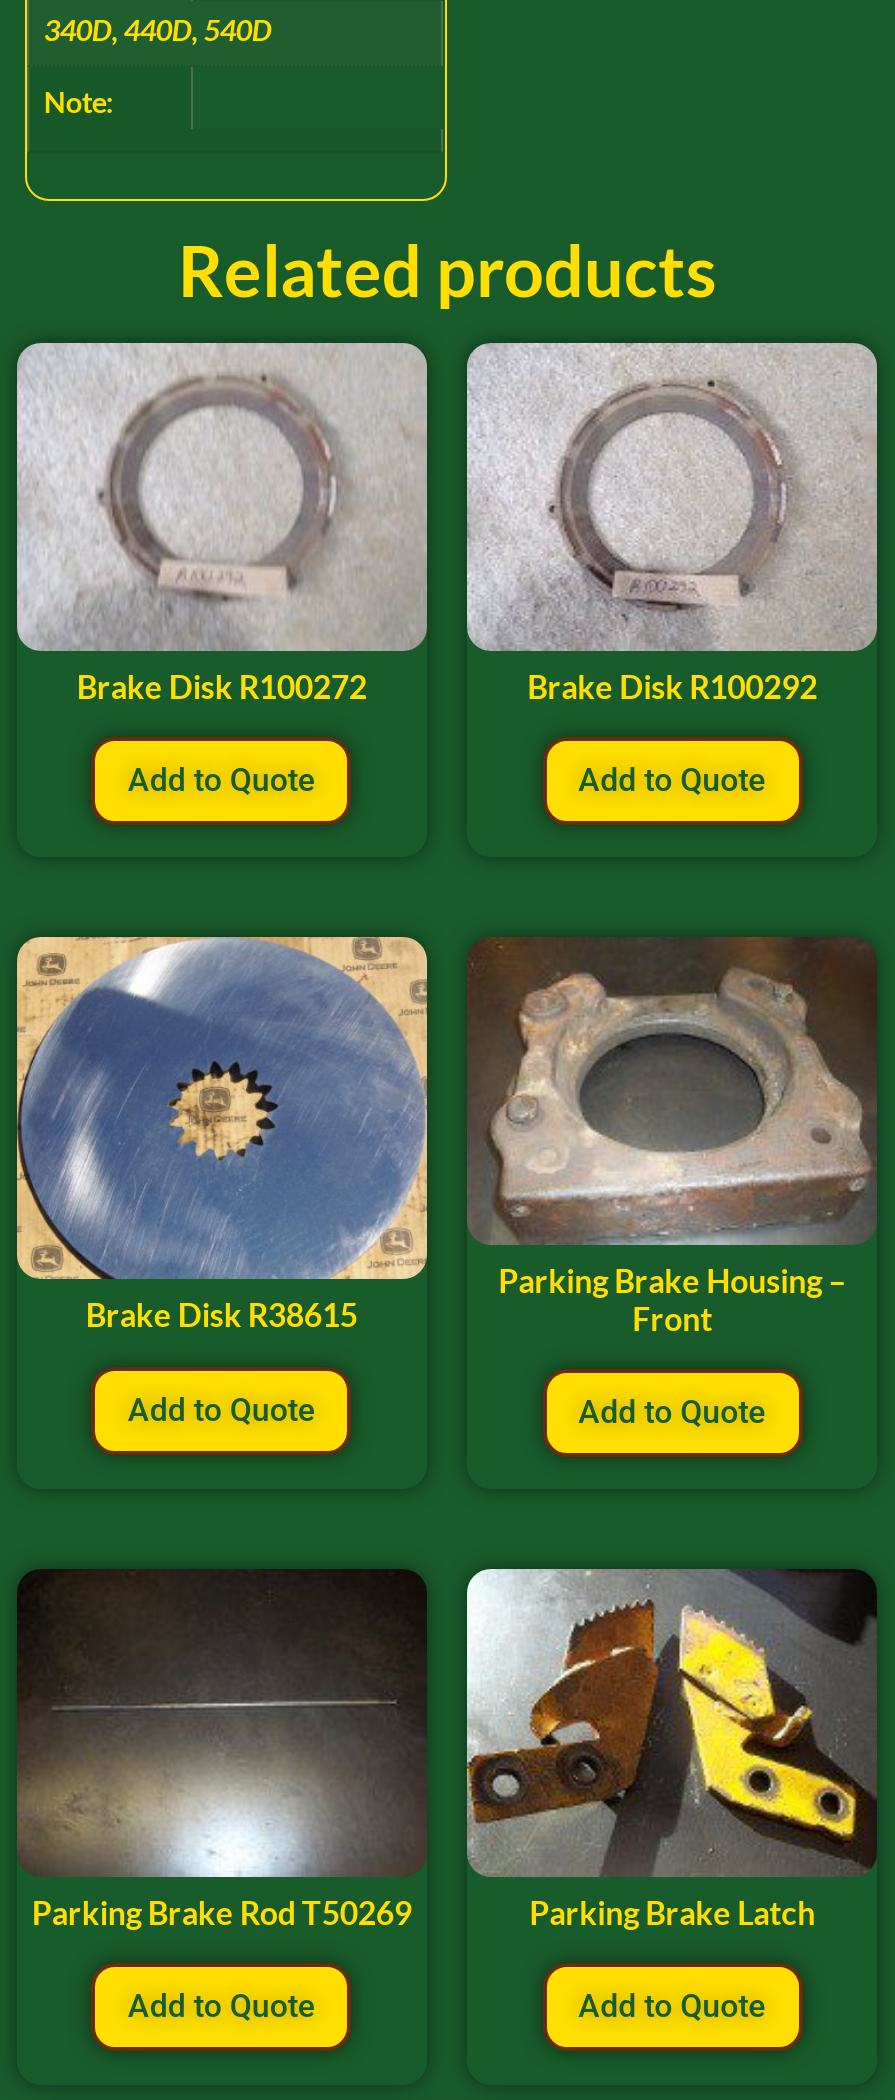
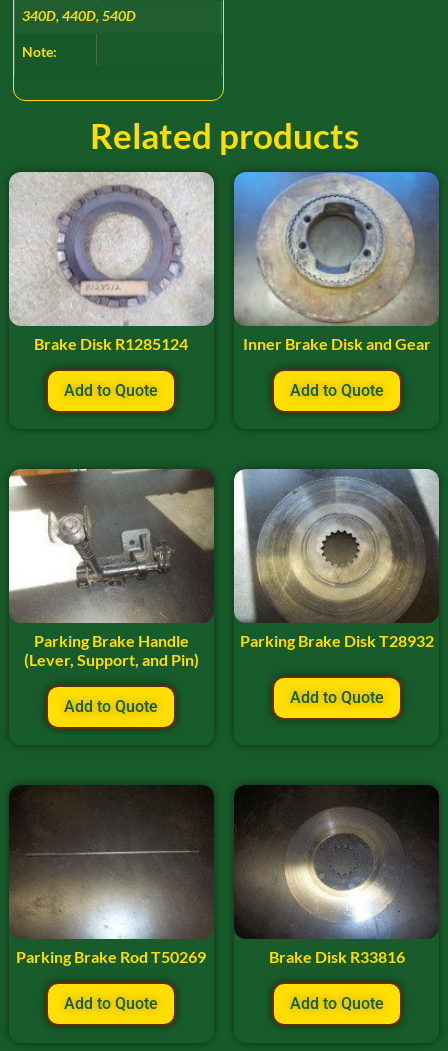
[47,349,427,704] [image] | Brake Disk R100272 -> [25,174,213,353] [image] | Brake Disk R1285124
[465,341,879,704] [image] | Brake Disk R100292 -> [233,171,439,353] [image] | Inner Brake Disk and Gear
[15,935,429,1333] [image] | Brake Disk R38615 -> [8,468,214,669] [image] | Parking Brake Handle | (Lever, Support, and Pin)
[467,937,877,1337] [image] | Parking Brake Housing – | Front -> [233,468,440,650] [image] | Parking Brake Disk T28932
[465,1567,877,1932] [image] | Parking Brake Latch -> [233,785,439,966] [image] | Brake Disk R33816

